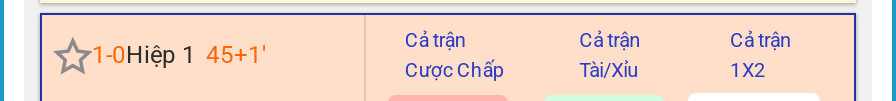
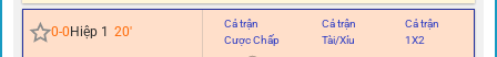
[92,40,262,68] 1 - 0Hiệp 1 45+1 -> [51,24,130,39] 0 - 0Hiệp 1 20

